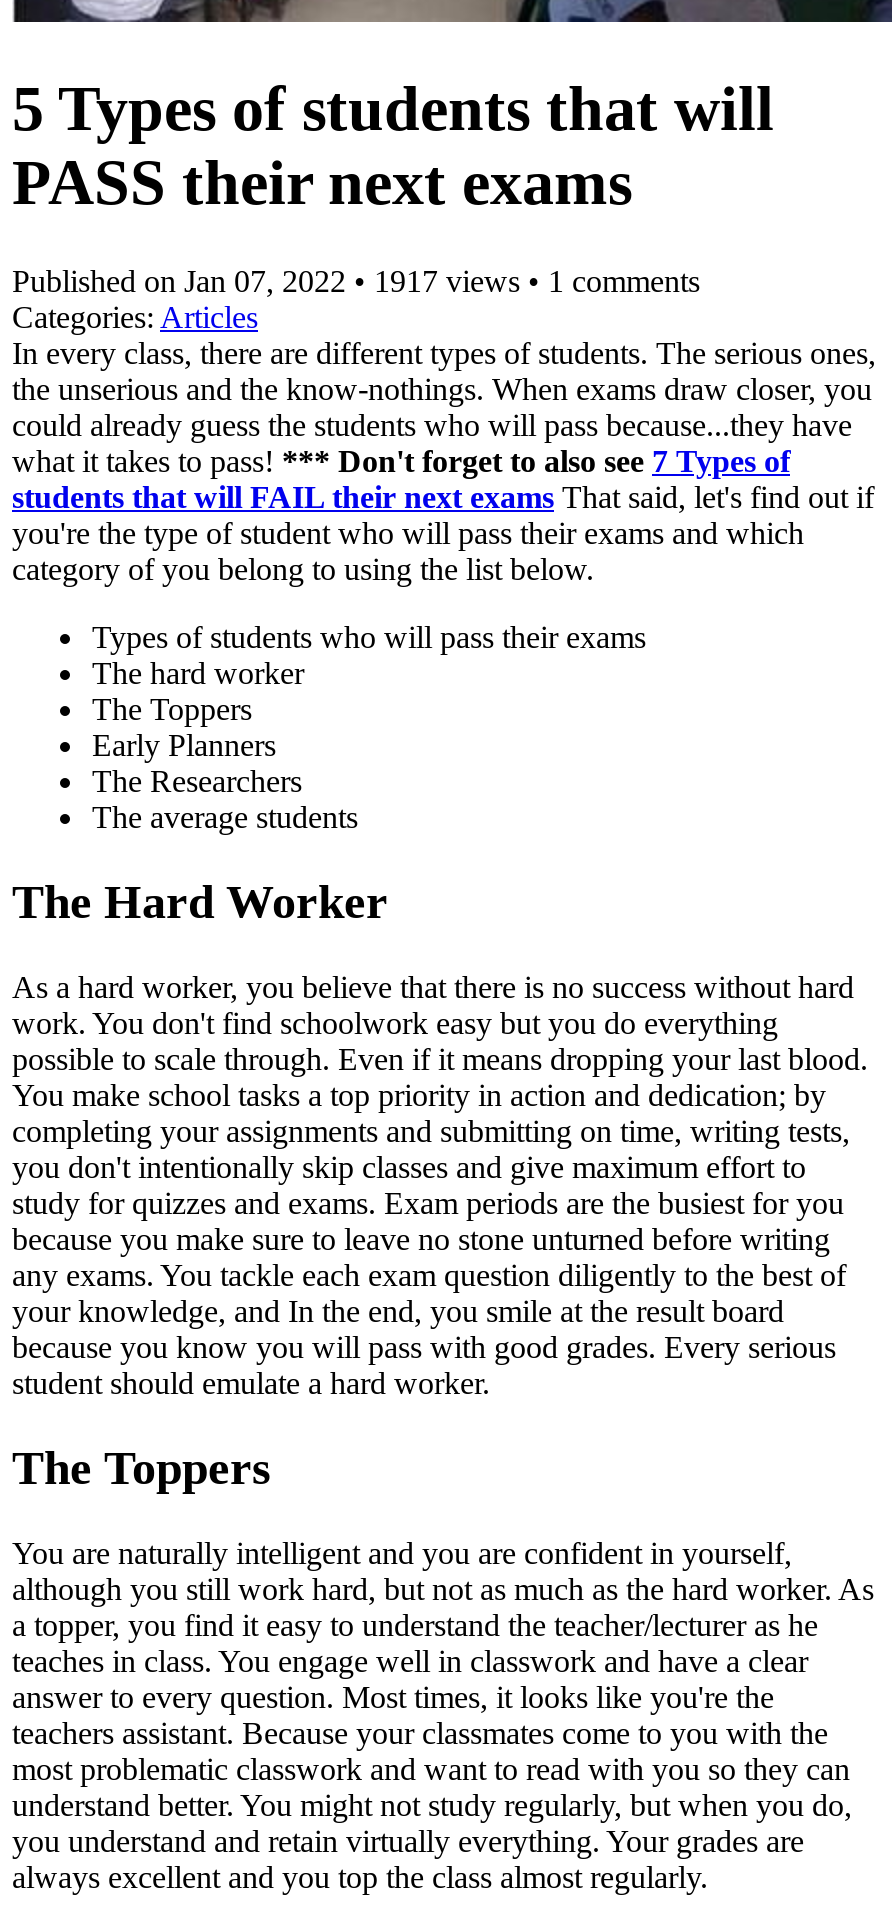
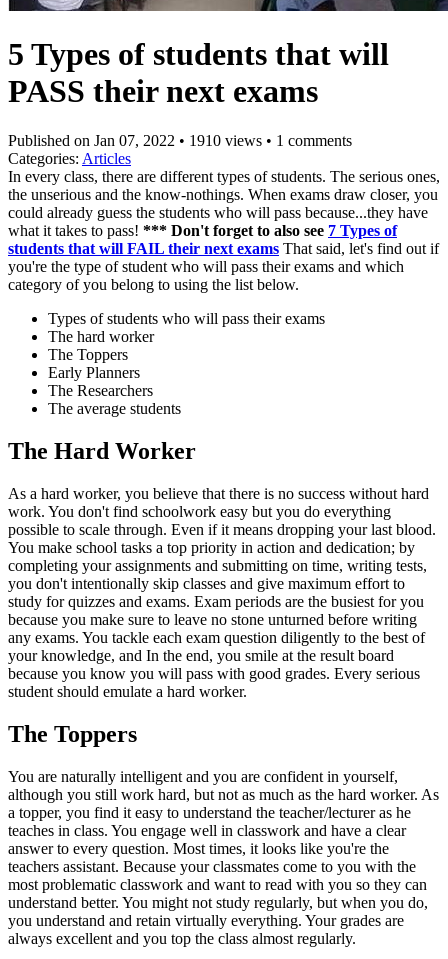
[12,264,700,298] Published on Jan 07, 2022 • 1917 views • 1 comments -> [8,132,352,149] Published on Jan 07, 2022 • 1910 views • 1 comments

